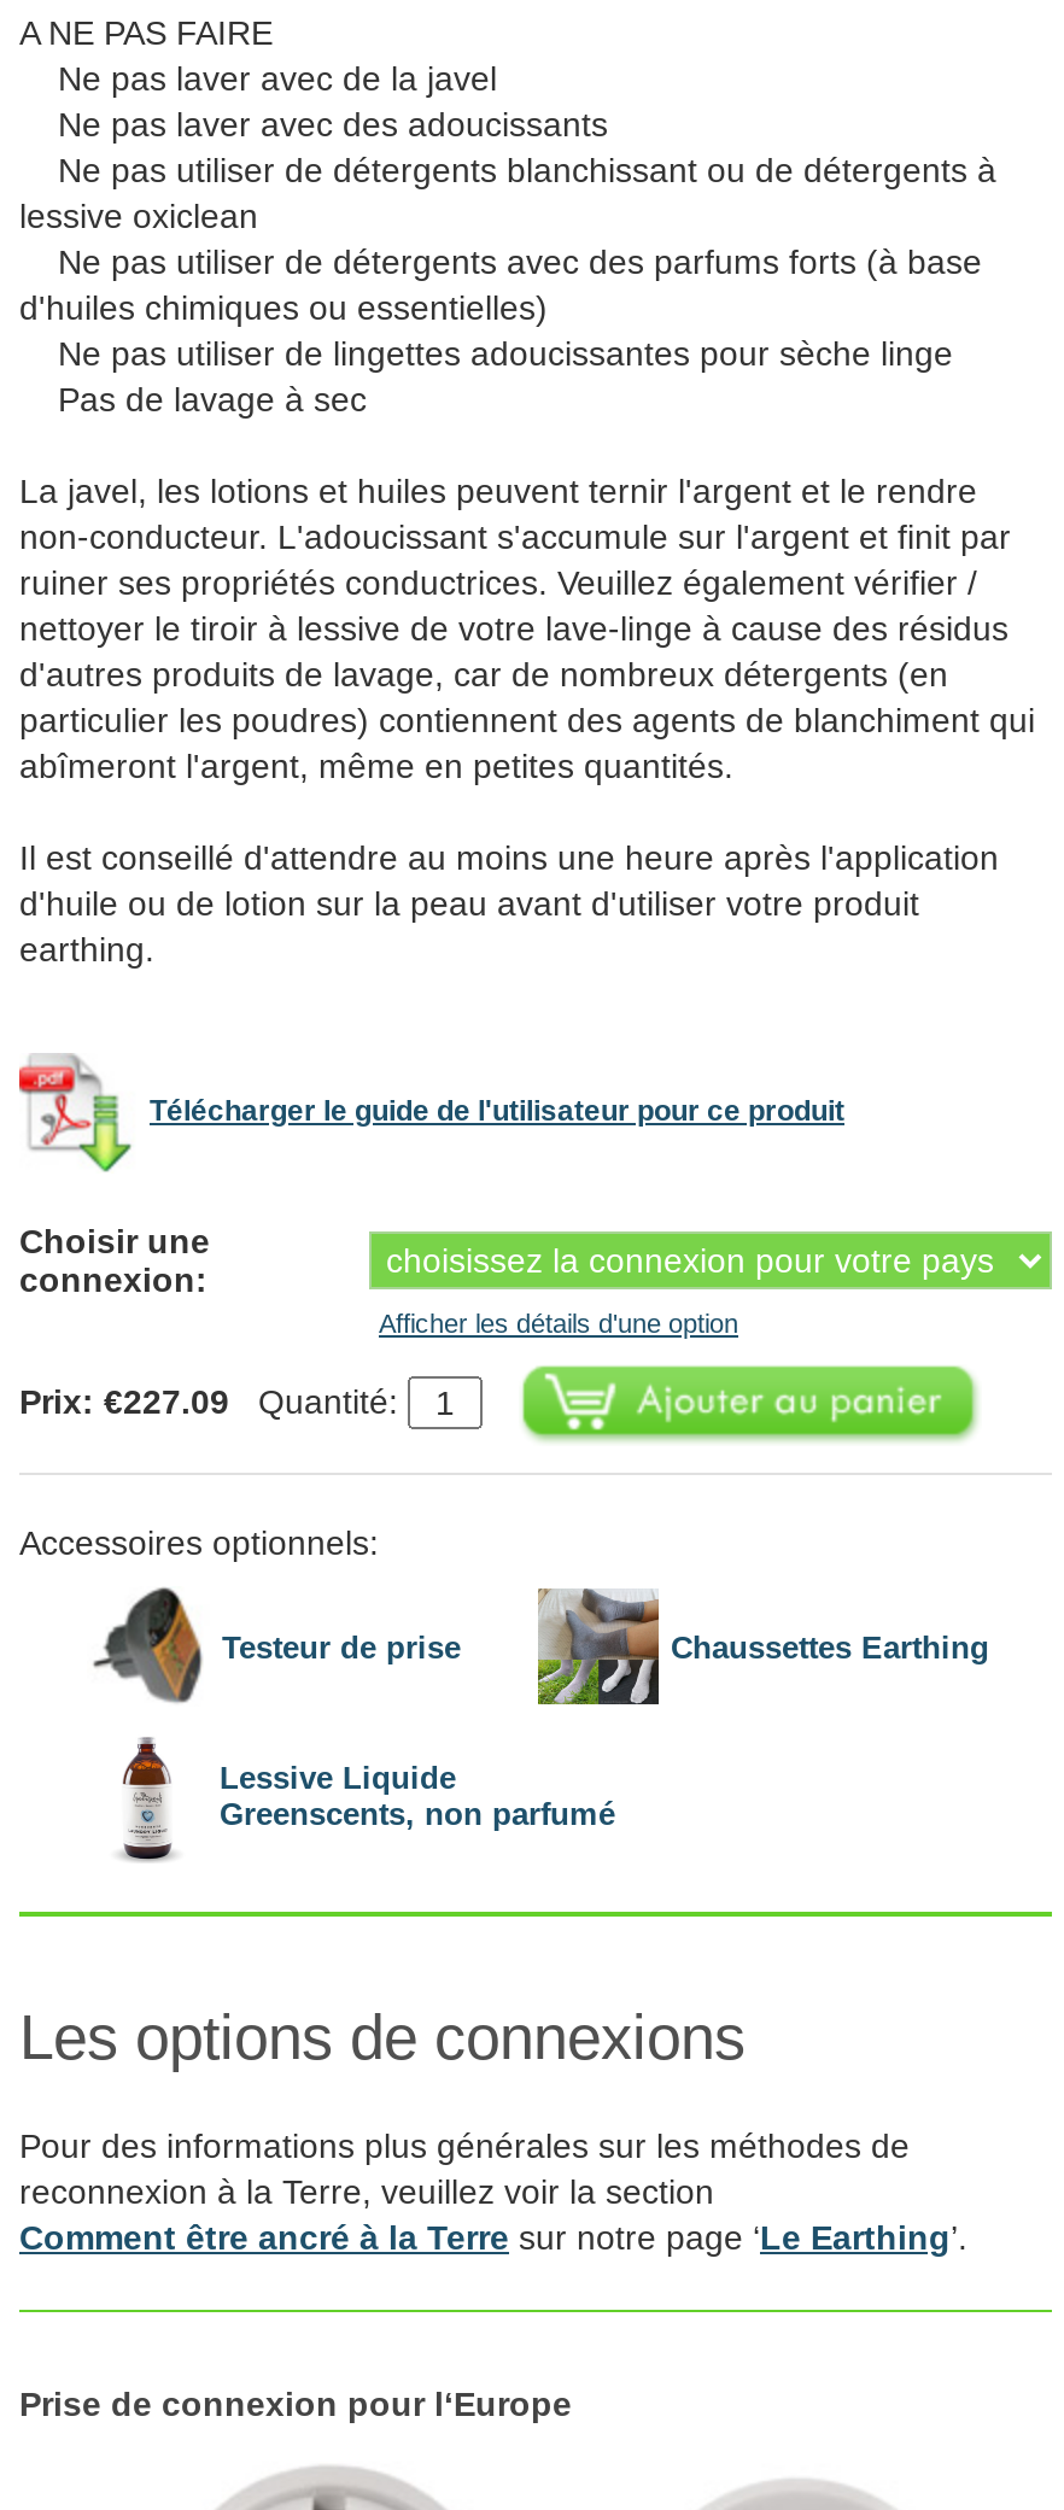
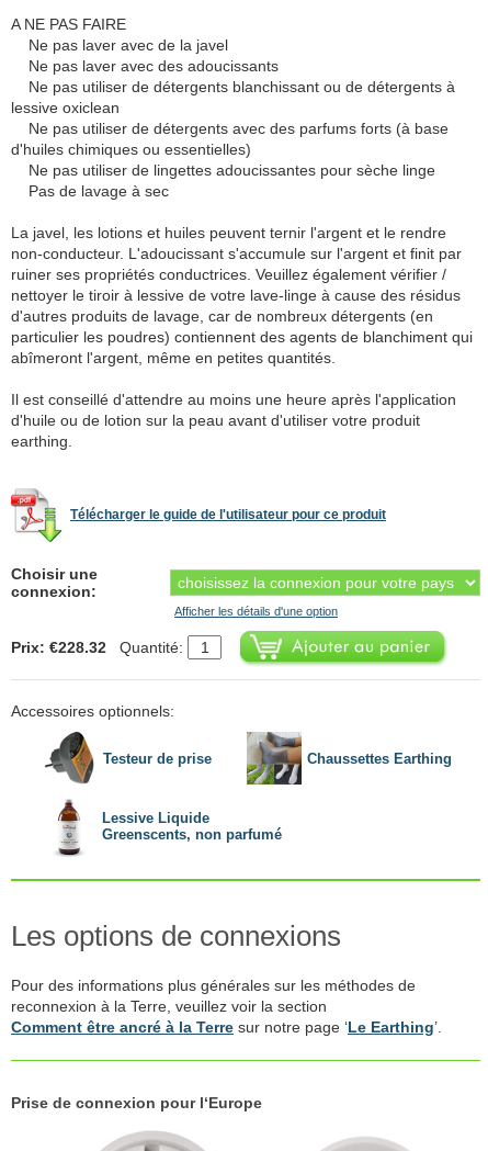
[19,1383,408,1421] Prix: €227.09 Quantité: -> [11,638,188,656] Prix: €228.32 Quantité:

